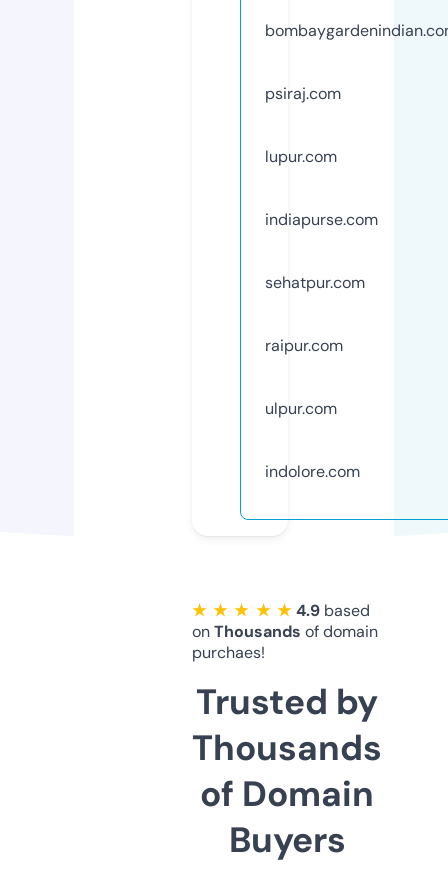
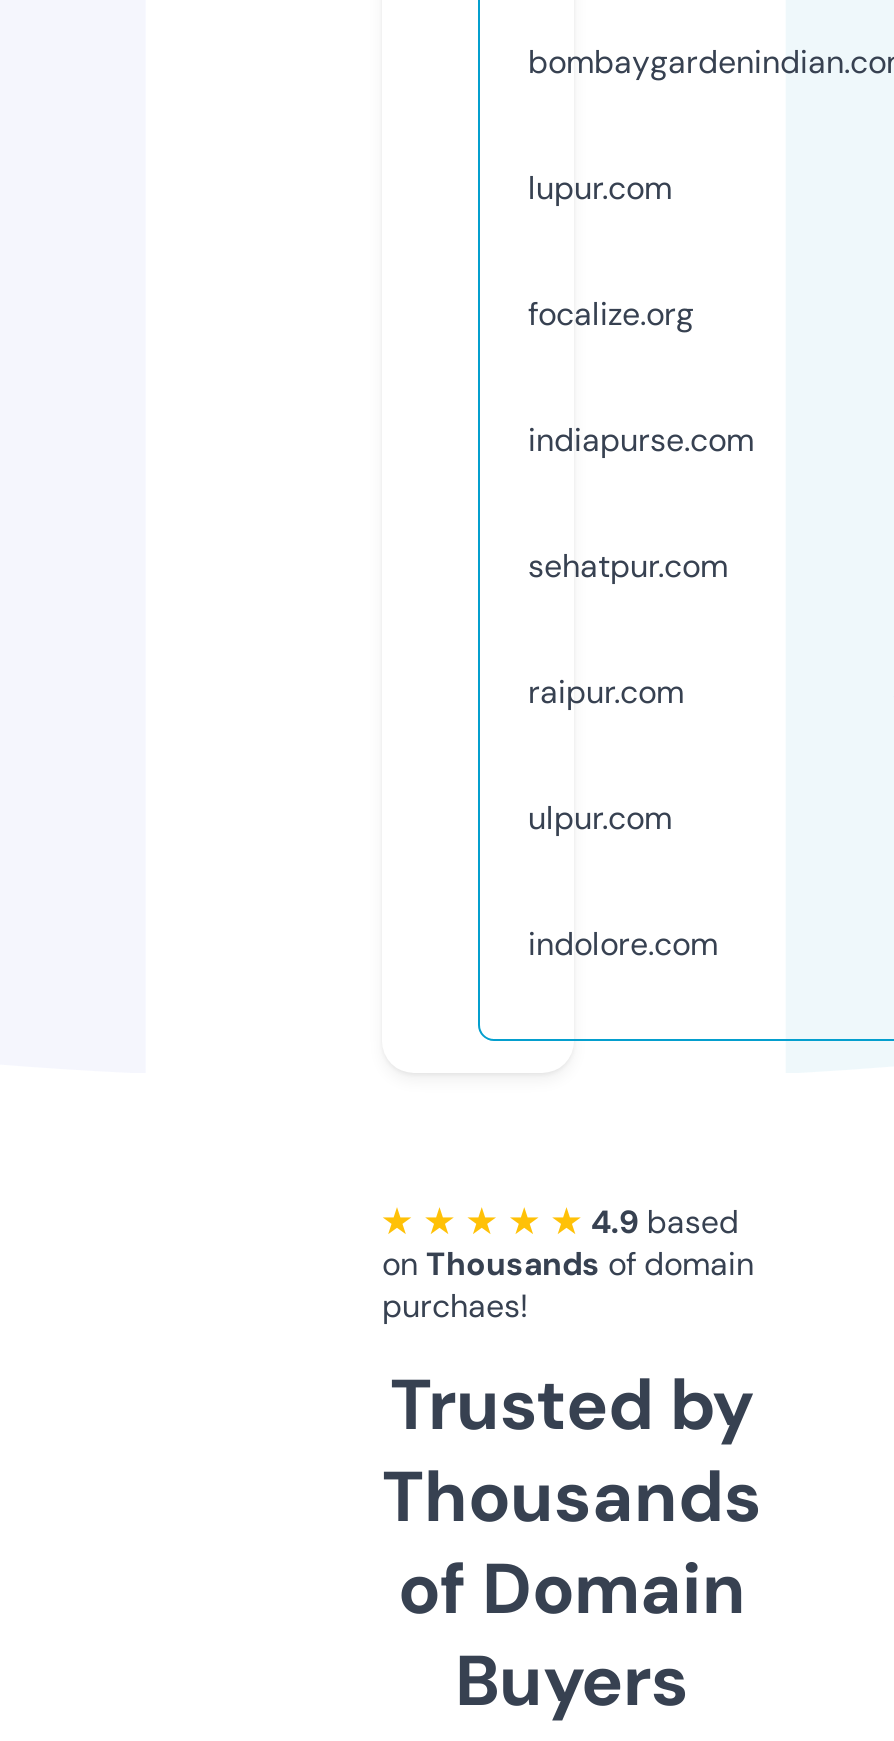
[265,83,341,104] psiraj.com -> none
moved [265,146,337,167] -> [528,167,672,209]: lupur.com
none -> [528,293,694,335] focalize.org

